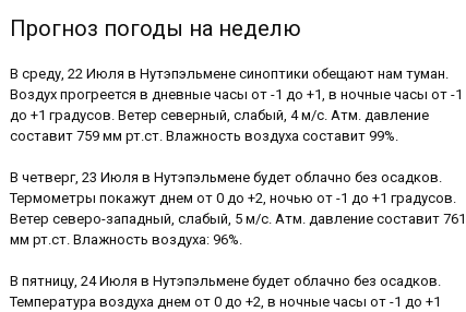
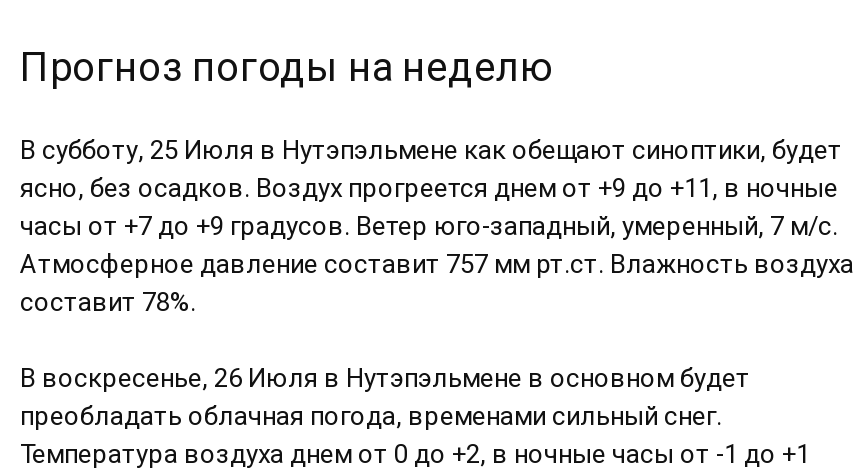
[10,65,466,289] В среду, 22 Июля в Нутэпэльмене синоптики обещают нам туман. | Воздух прогреется в дневные часы от -1 до +1, в ночные часы от -1 | до +1 градусов. Ветер северный, слабый, 4 м/с. Атм. давление | составит 759 мм рт.ст. Влажность воздуха составит 99%. | В четверг, 23 Июля в Нутэпэльмене будет облачно без осадков. | Термометры покажут днем от 0 до +2, ночью от -1 до +1 градусов. | Ветер северо-западный, слабый, 5 м/с. Атм. давление составит 761 | мм рт.ст. Влажность воздуха: 96%. | В пятницу, 24 Июля в Нутэпэльмене будет облачно без осадков. -> [20,135,854,431] В субботу, 25 Июля в Нутэпэльмене как обещают синоптики, будет | ясно, без осадков. Воздух прогреется днем от +9 до +11, в ночные | часы от +7 до +9 градусов. Ветер юго-западный, умеренный, 7 м/с. | Атмосферное давление составит 757 мм рт.ст. Влажность воздуха | составит 78%. | В воскресенье, 26 Июля в Нутэпэльмене в основном будет | преобладать облачная погода, временами сильный снег.

